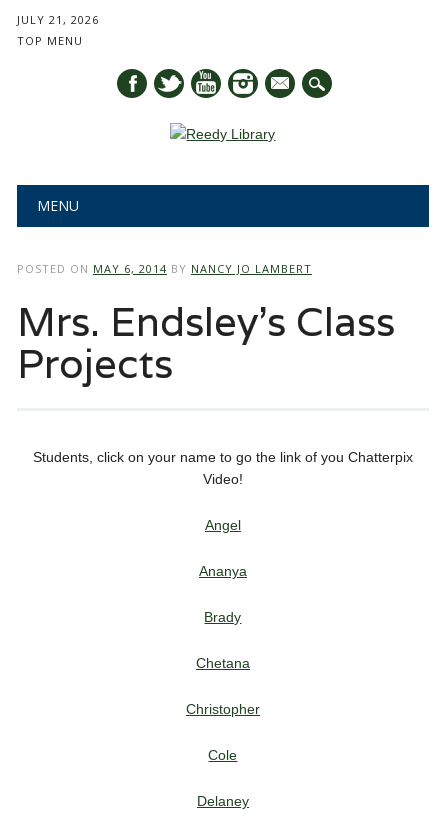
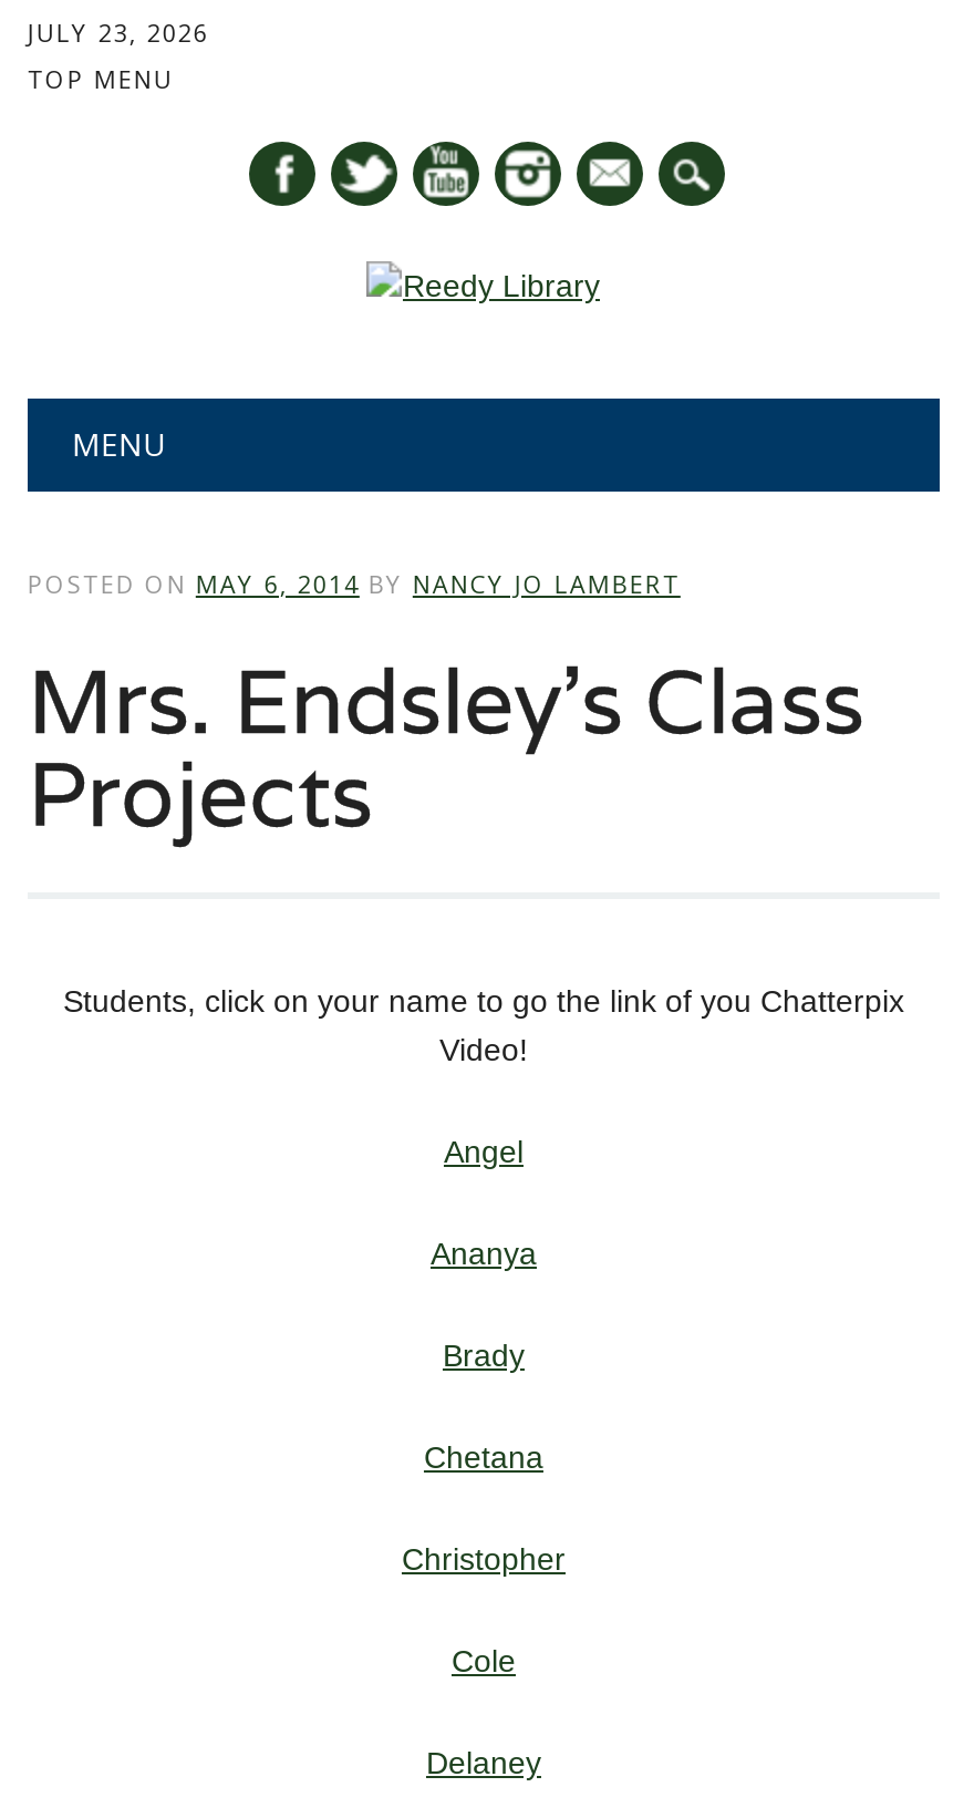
[17,12,99,27] JULY 21, 2026 -> [27,16,209,49] JULY 23, 2026

